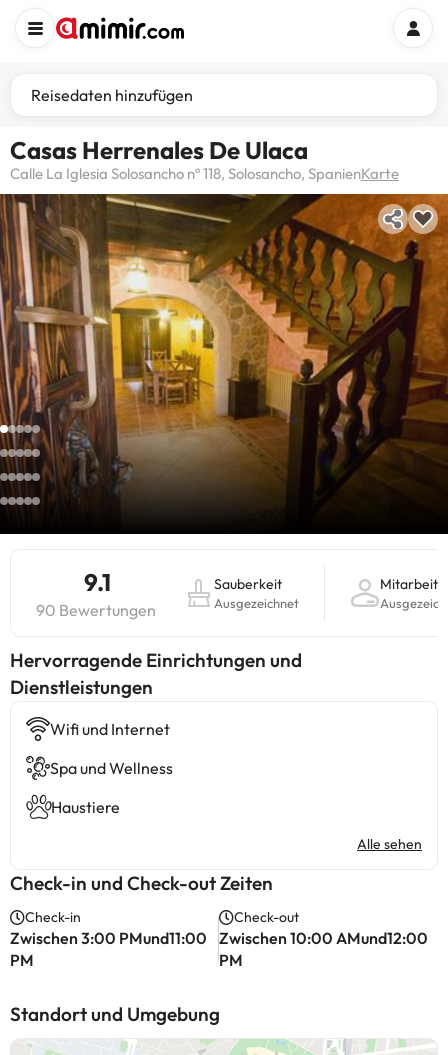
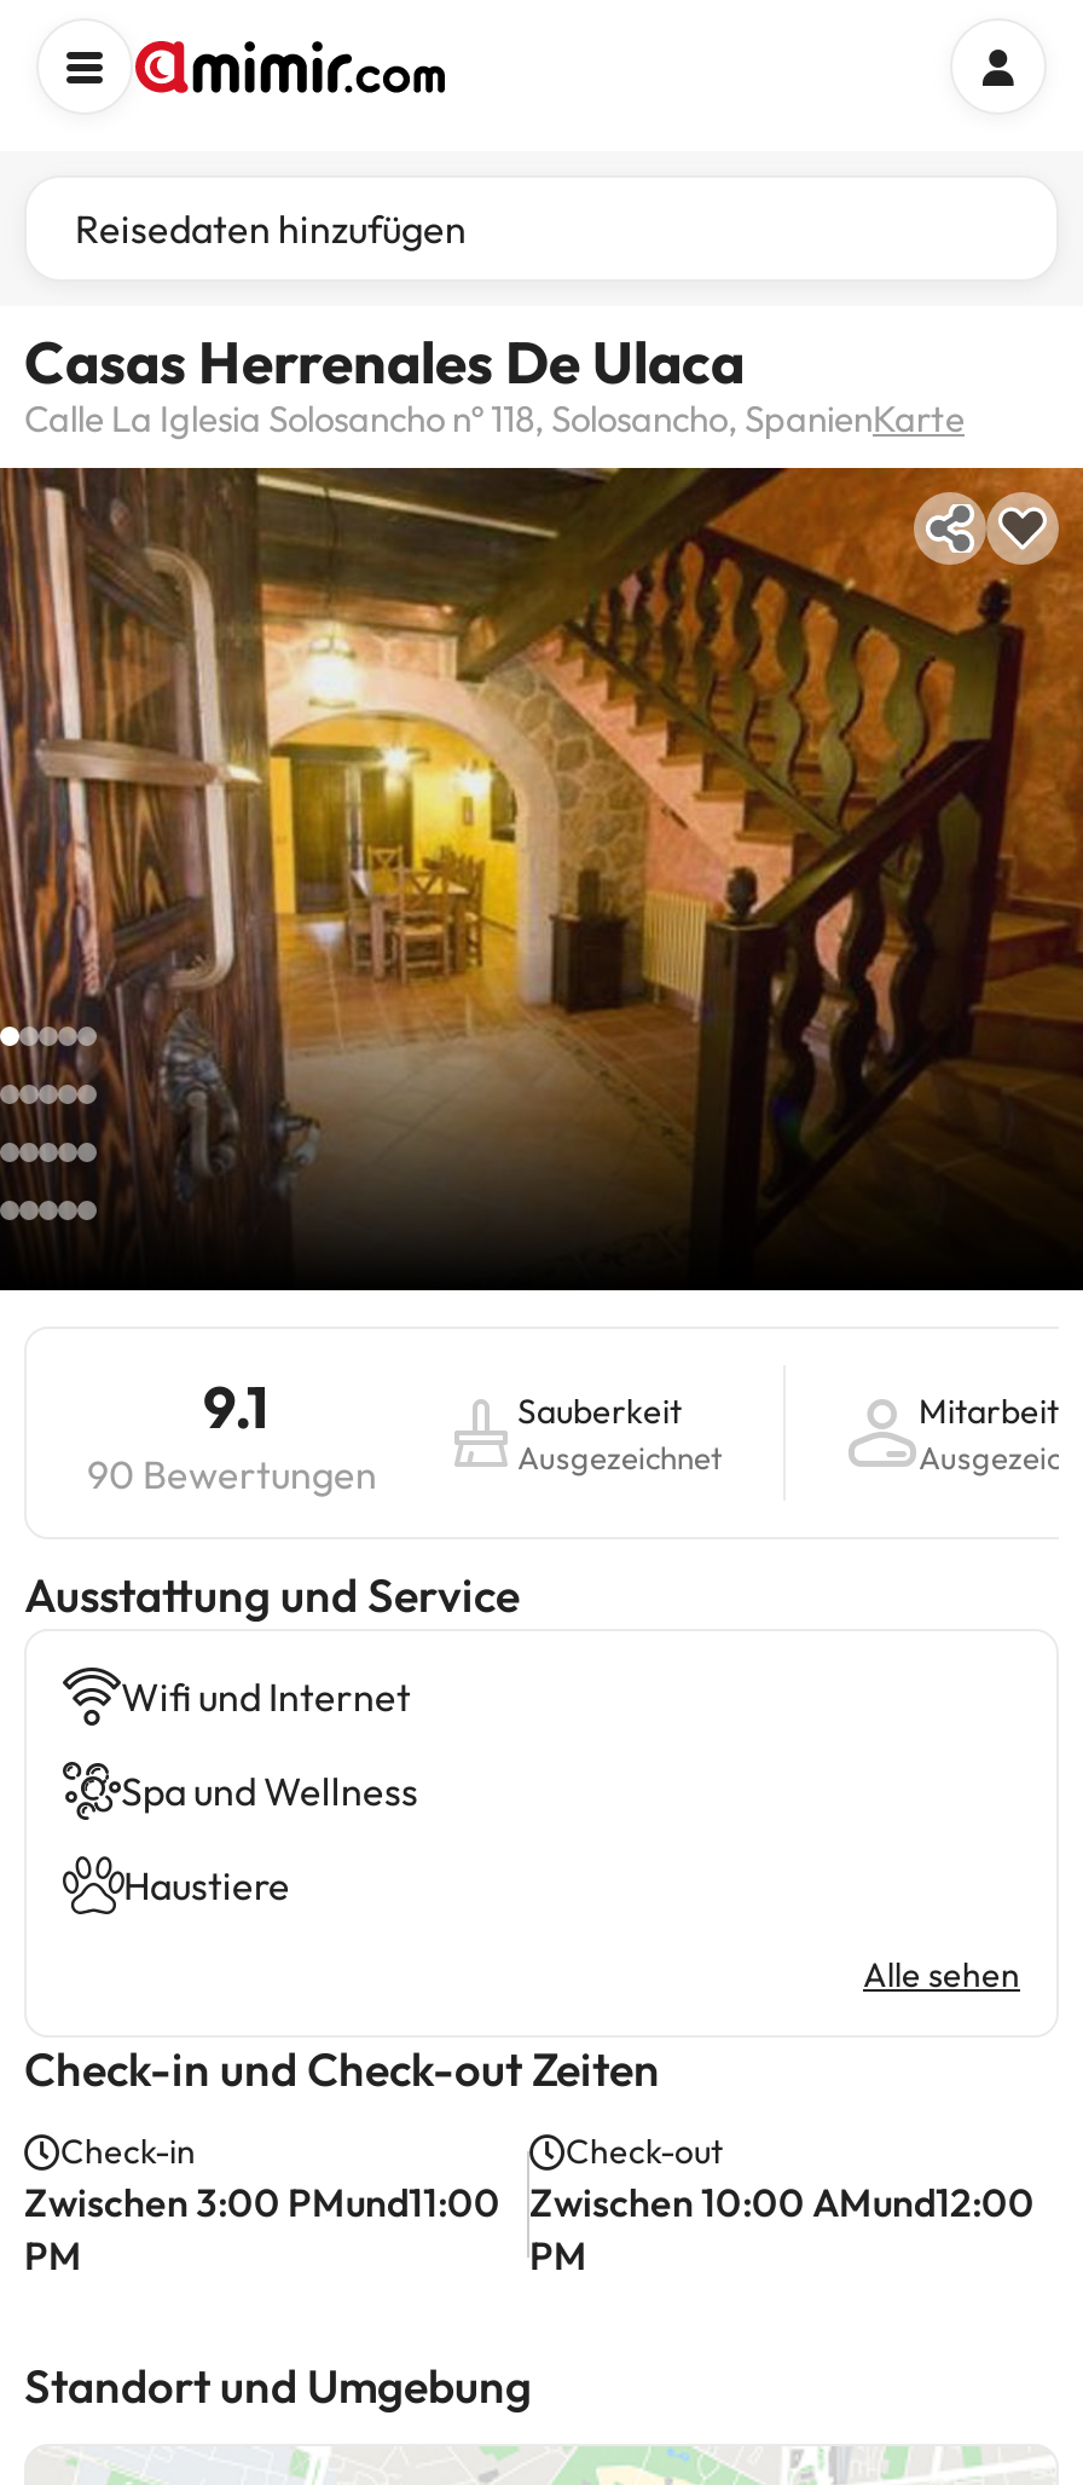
[10,648,302,699] Hervorragende Einrichtungen und | Dienstleistungen -> [24,1566,520,1624] Ausstattung und Service

